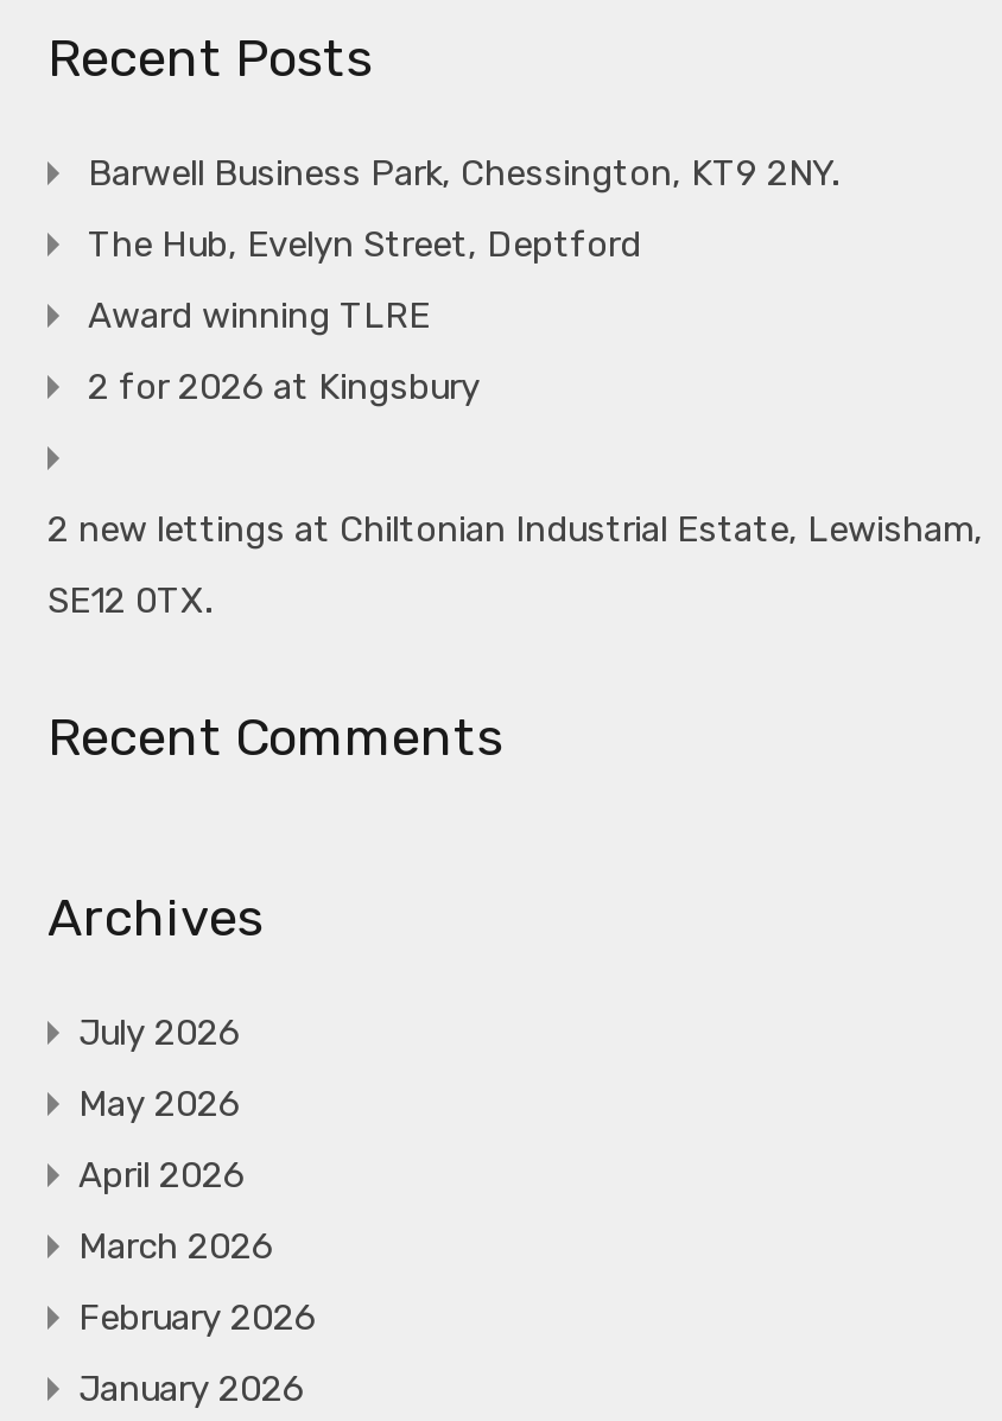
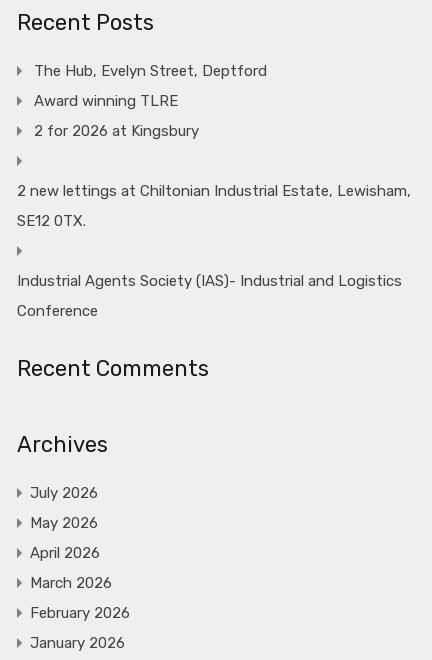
[88,152,838,195] Barwell Business Park, Chessington, KT9 2NY. -> none
moved [47,223,983,622] -> [17,62,411,230]: The Hub, Evelyn Street, Deptford | Award winning TLRE | 2 for 2026 at Kingsbury | 2 new lettings at Chiltonian Industrial Estate, Lewisham, | SE12 0TX.
none -> [17,272,402,320] Industrial Agents Society (IAS)- Industrial and Logistics | Conference

